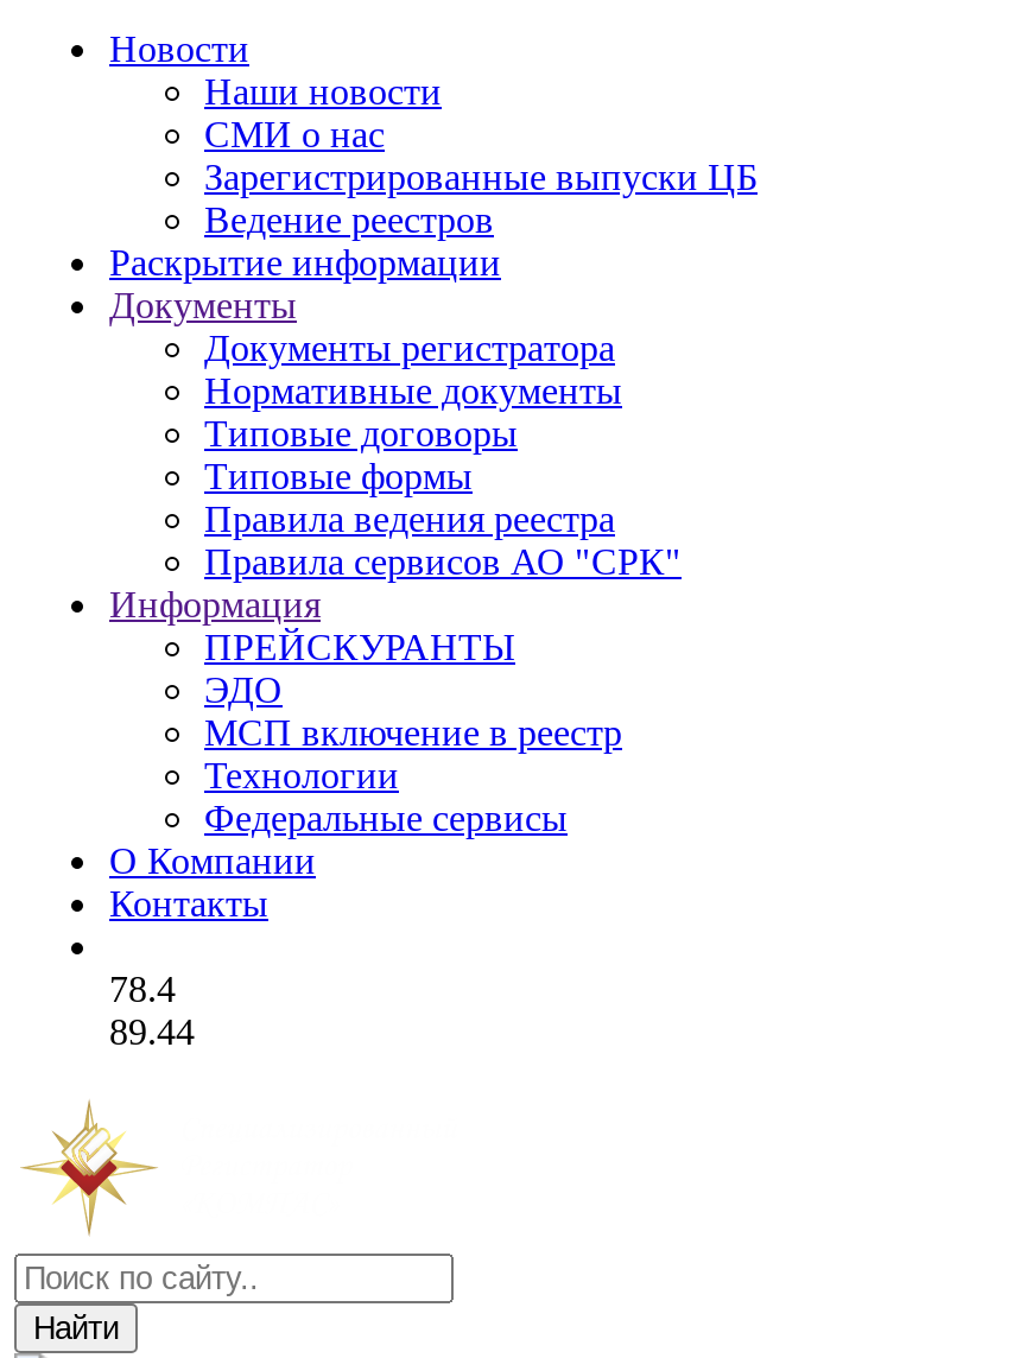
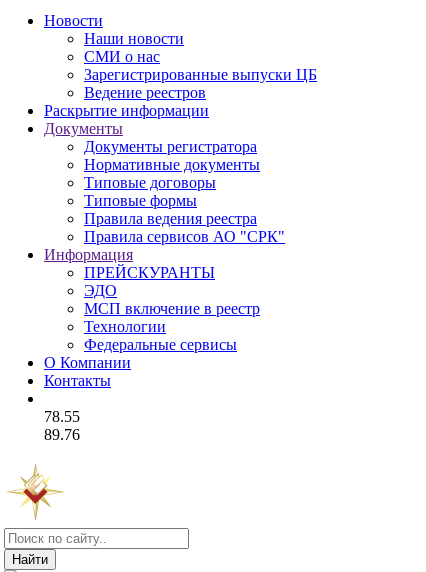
[109,969,176,1009] 78.4 -> [44,408,80,425] 78.55
[109,1011,195,1052] 89.44 -> [44,426,80,443] 89.76

